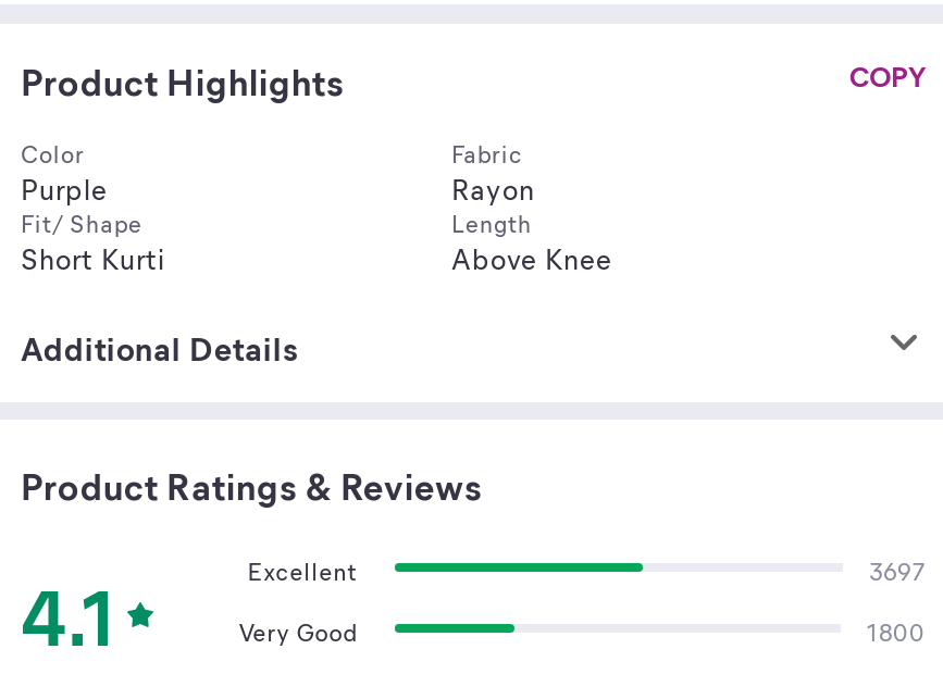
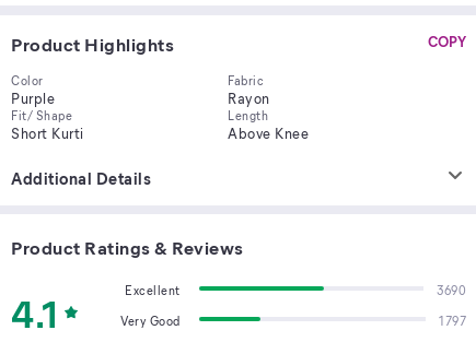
[869,554,926,587] 3697 -> [437,282,466,298] 3690
[867,615,926,648] 1800 -> [439,312,466,329] 1797

